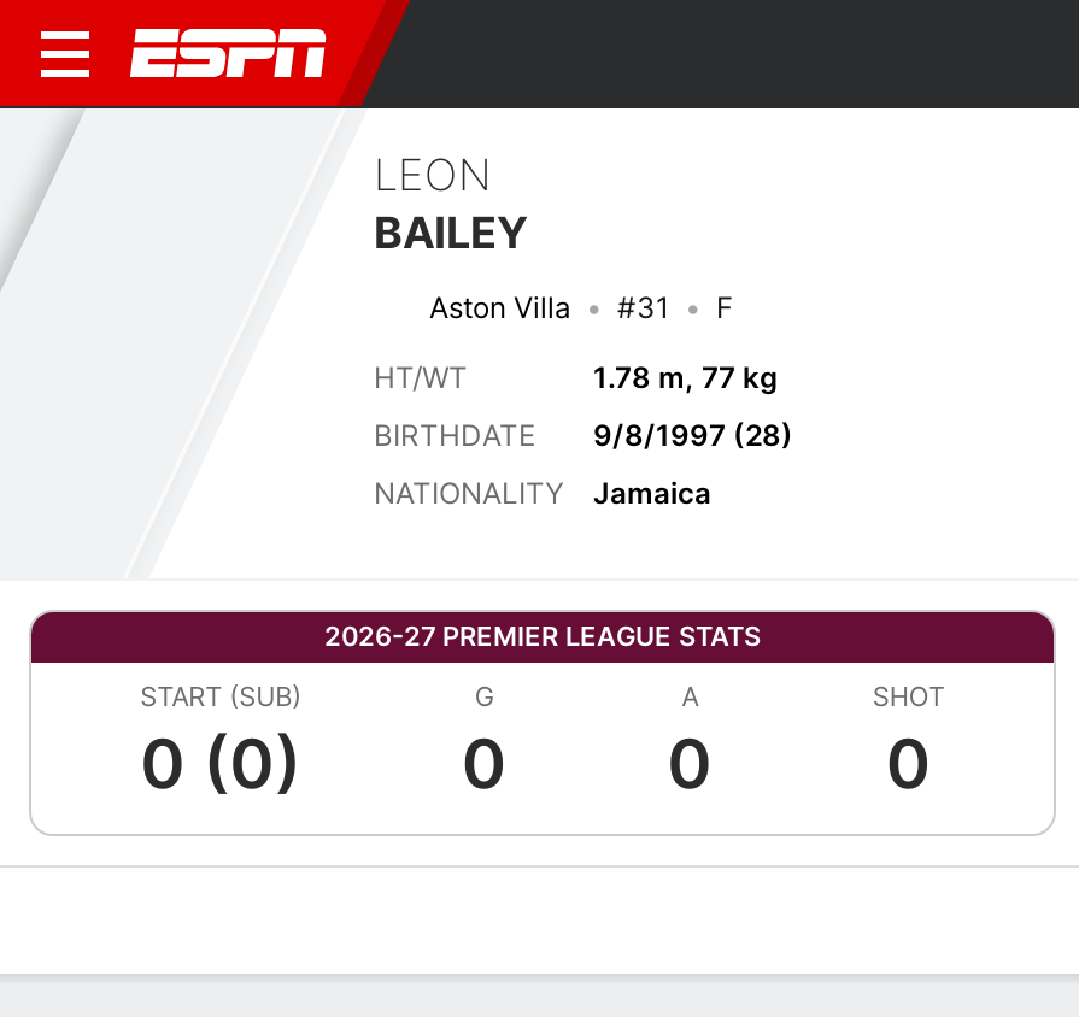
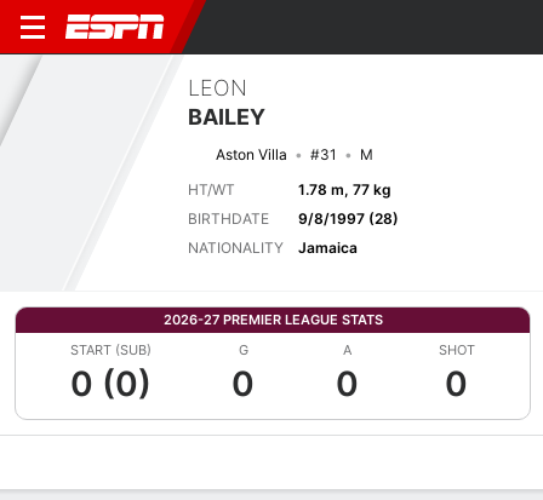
[716,288,733,324] F -> [360,145,373,163] M

